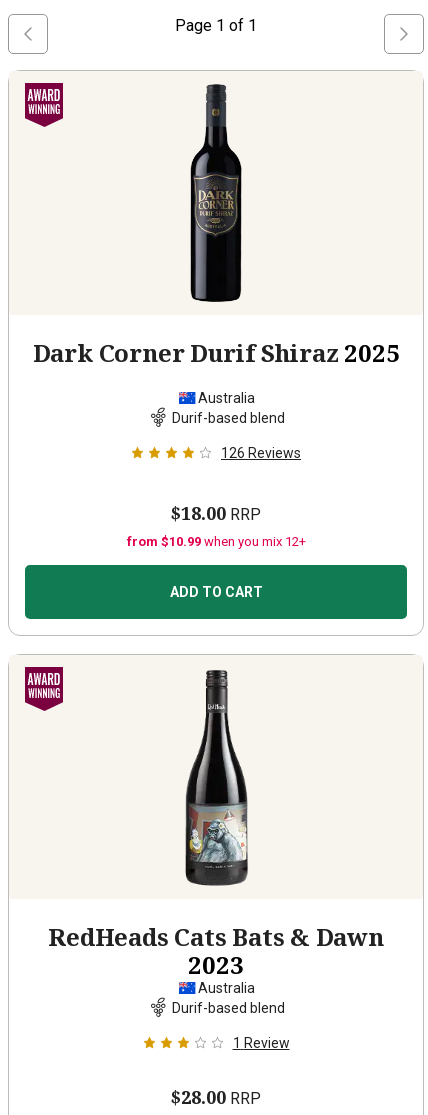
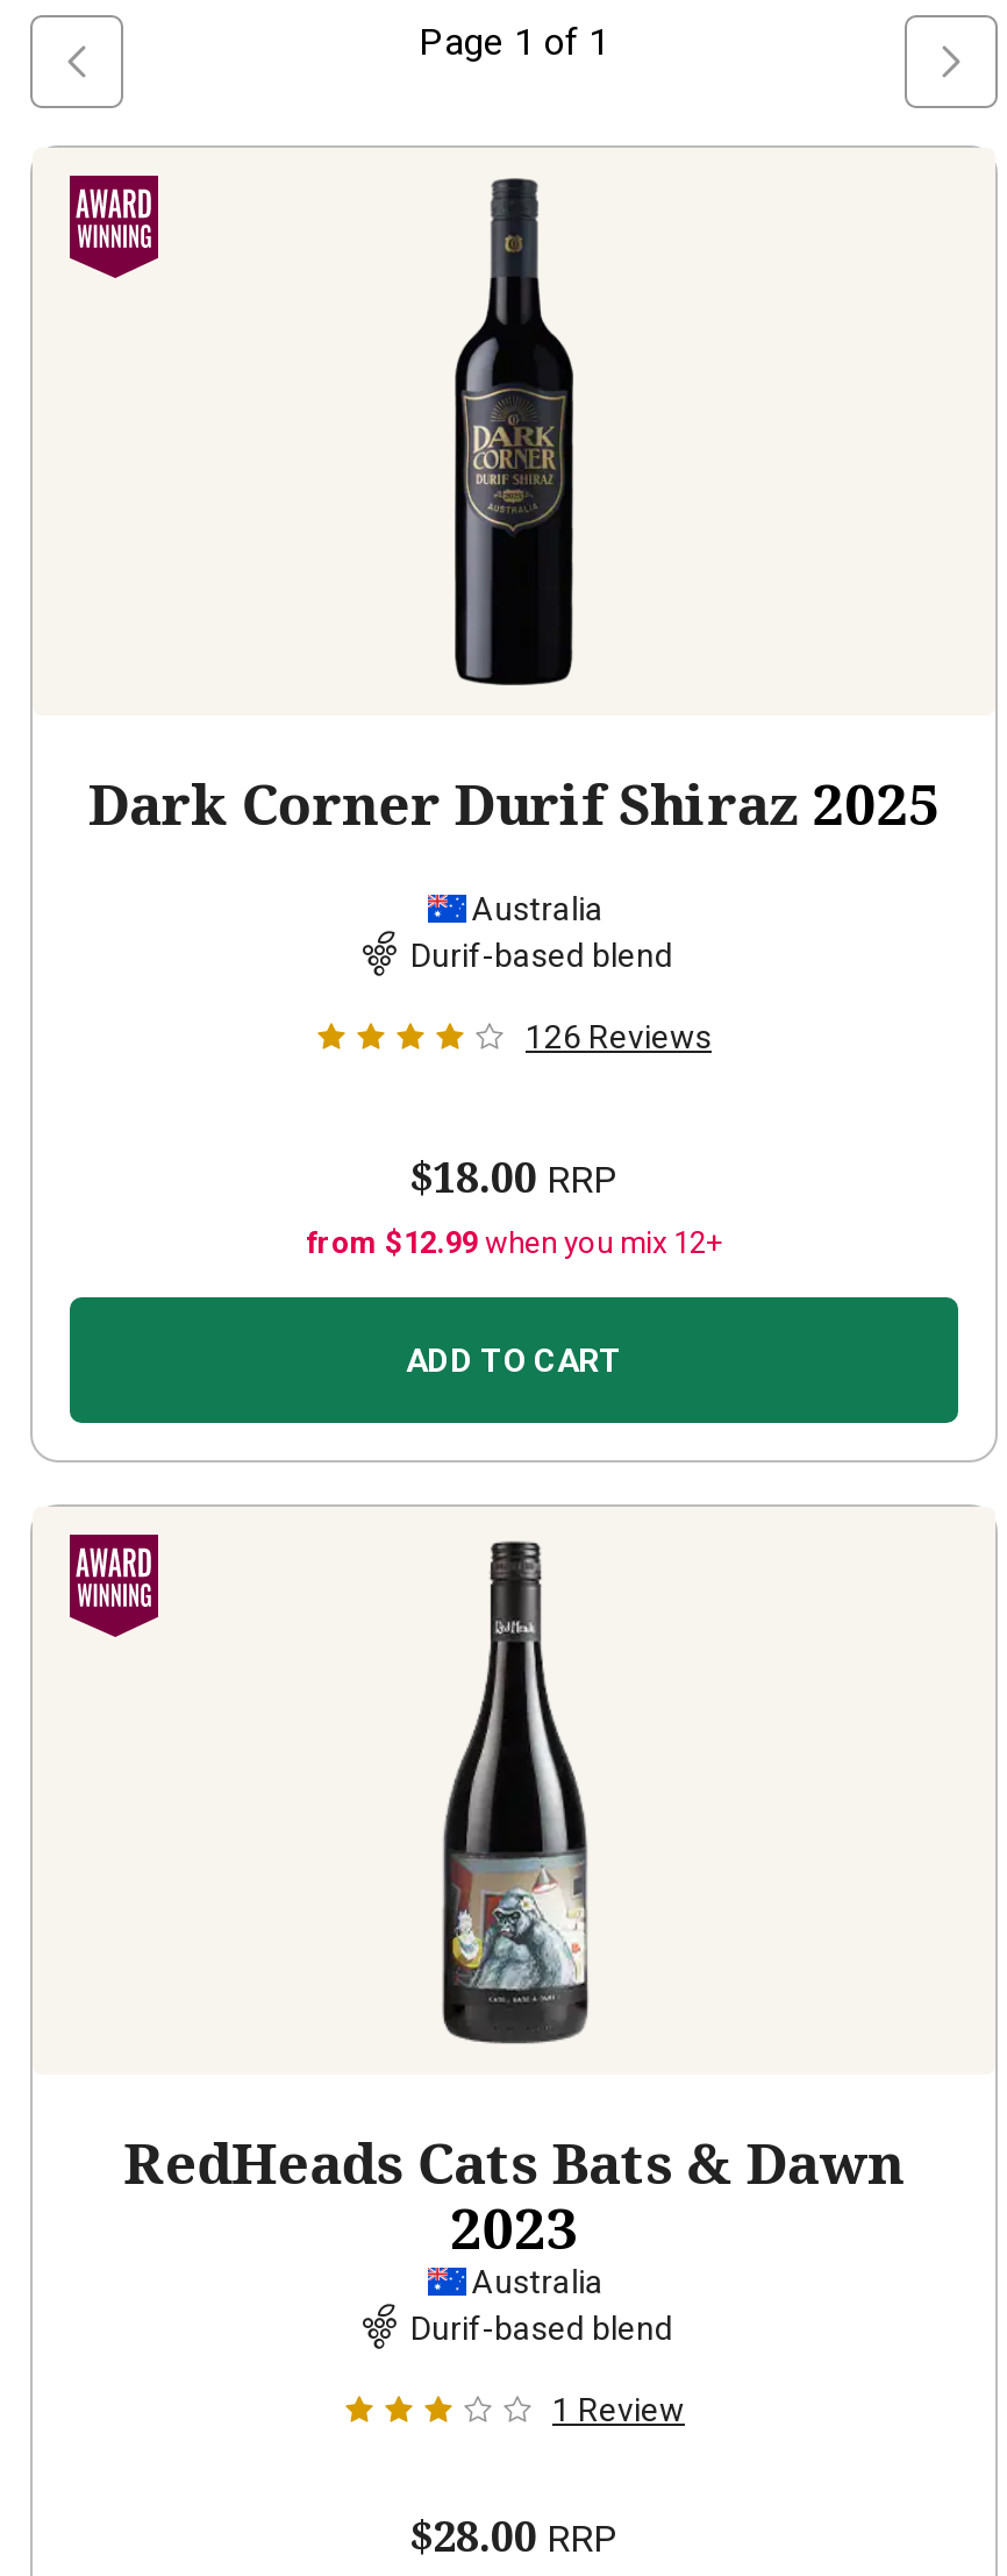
[126,534,305,549] from $10.99 when you mix 12+ -> [306,1225,722,1260] from $12.99 when you mix 12+

